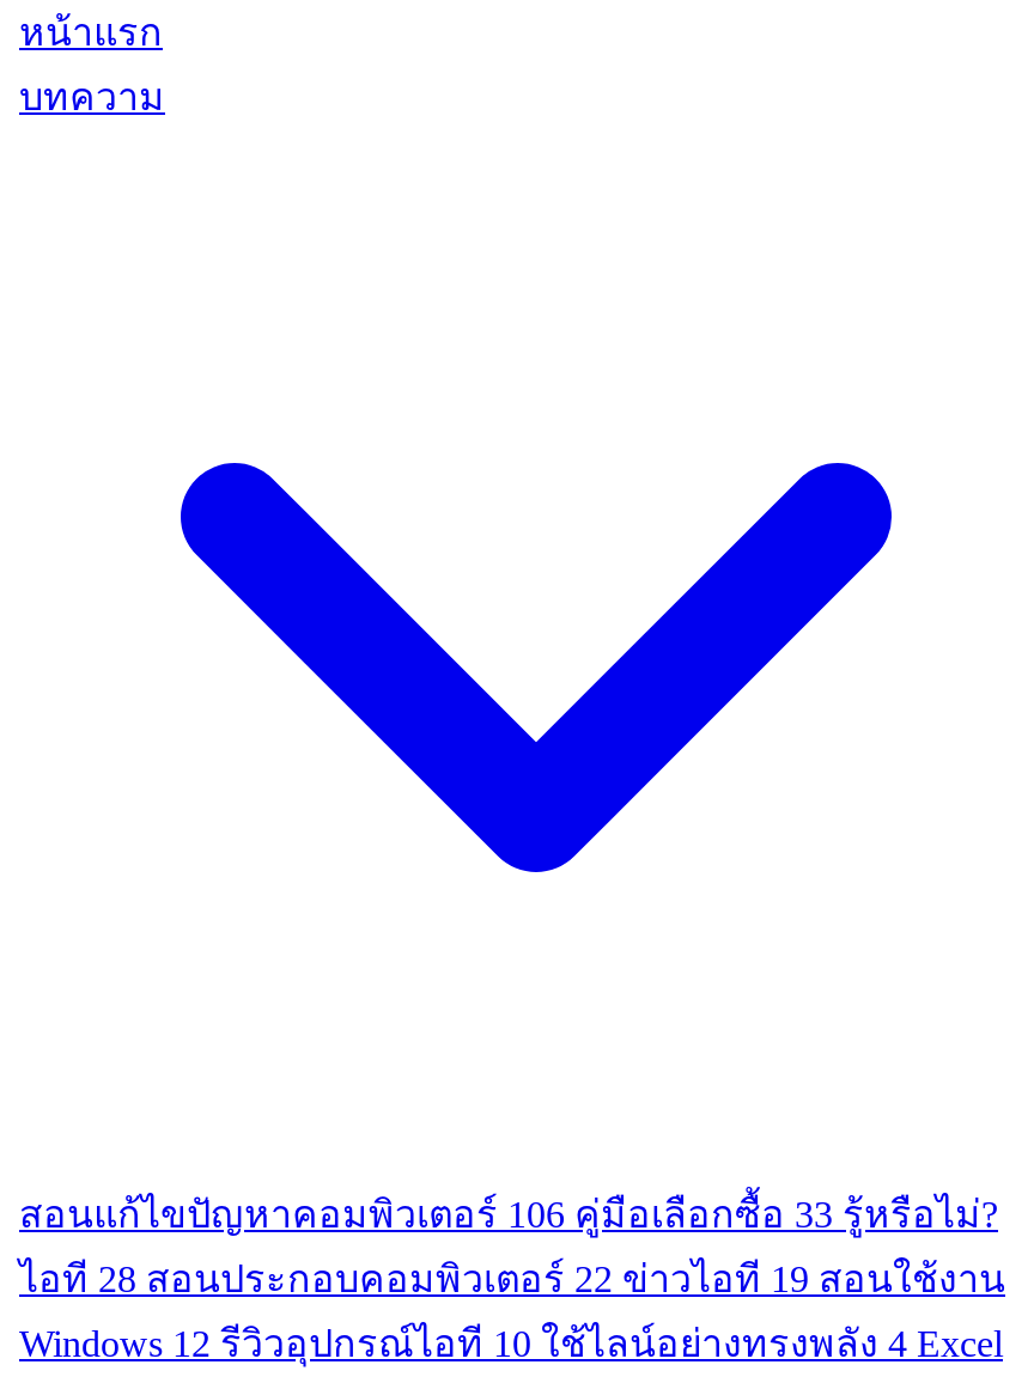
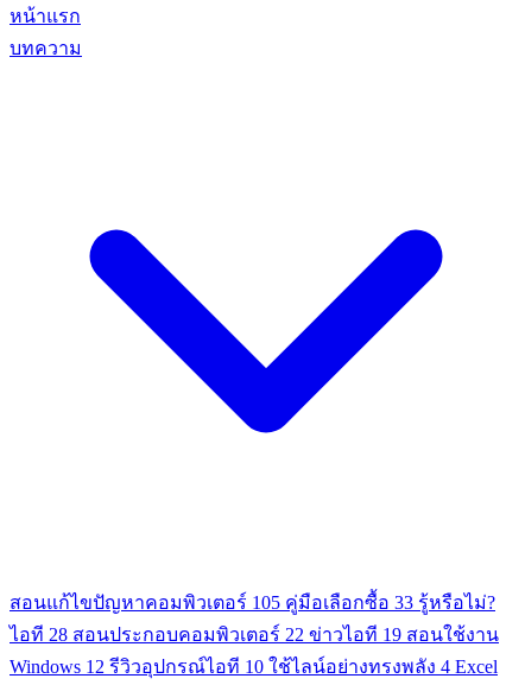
[19,1194,998,1235] สอนแก้ไขปัญหาคอมพิวเตอร์ 106 คู่มือเลือกซื้อ 33 รู้หรือไม่? -> [10,592,495,613] สอนแก้ไขปัญหาคอมพิวเตอร์ 105 คู่มือเลือกซื้อ 33 รู้หรือไม่?

